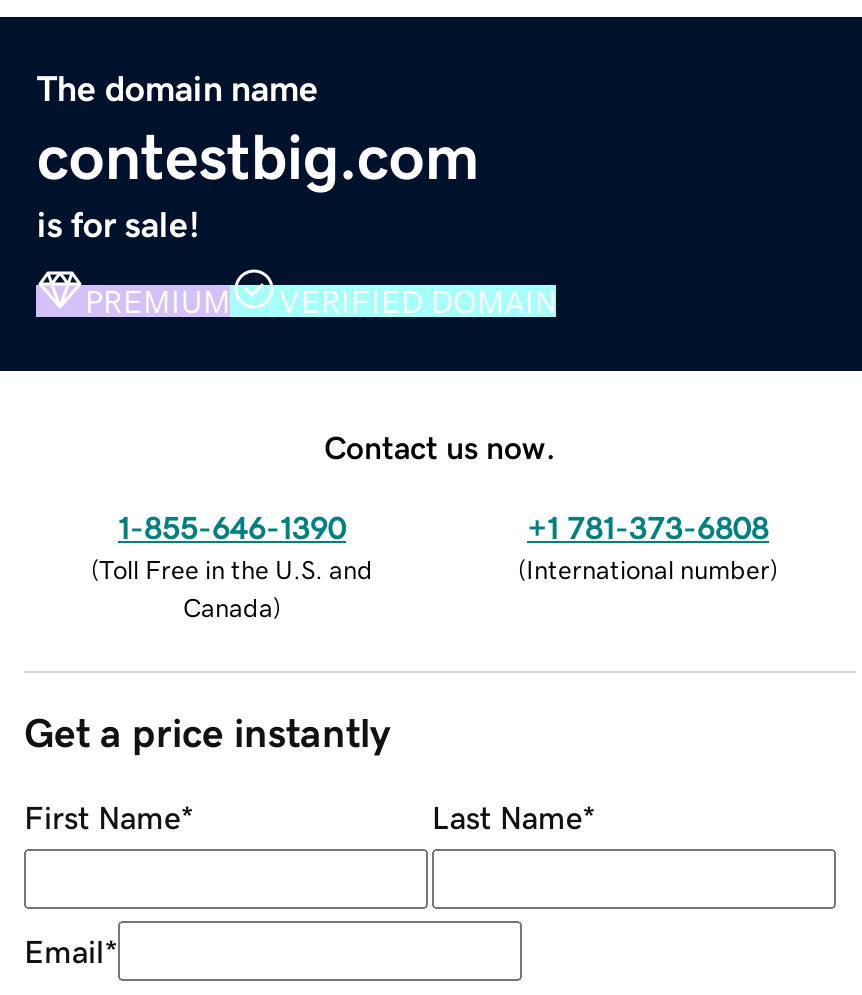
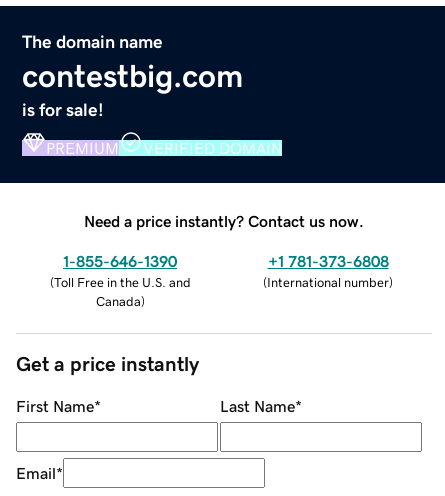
[324,430,556,462] Contact us now. -> [84,213,364,229] Need a price instantly? Contact us now.

